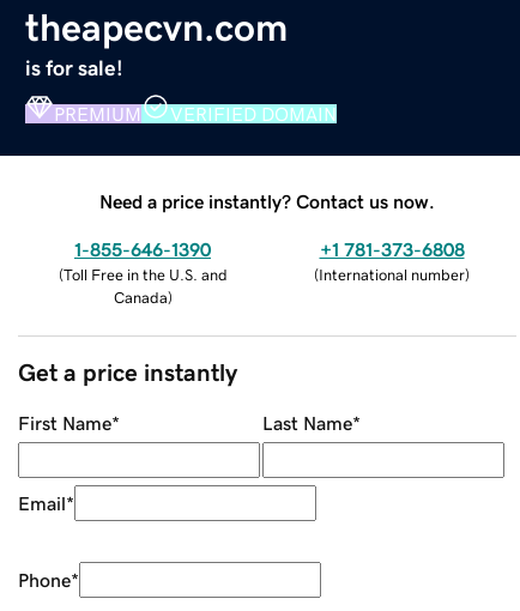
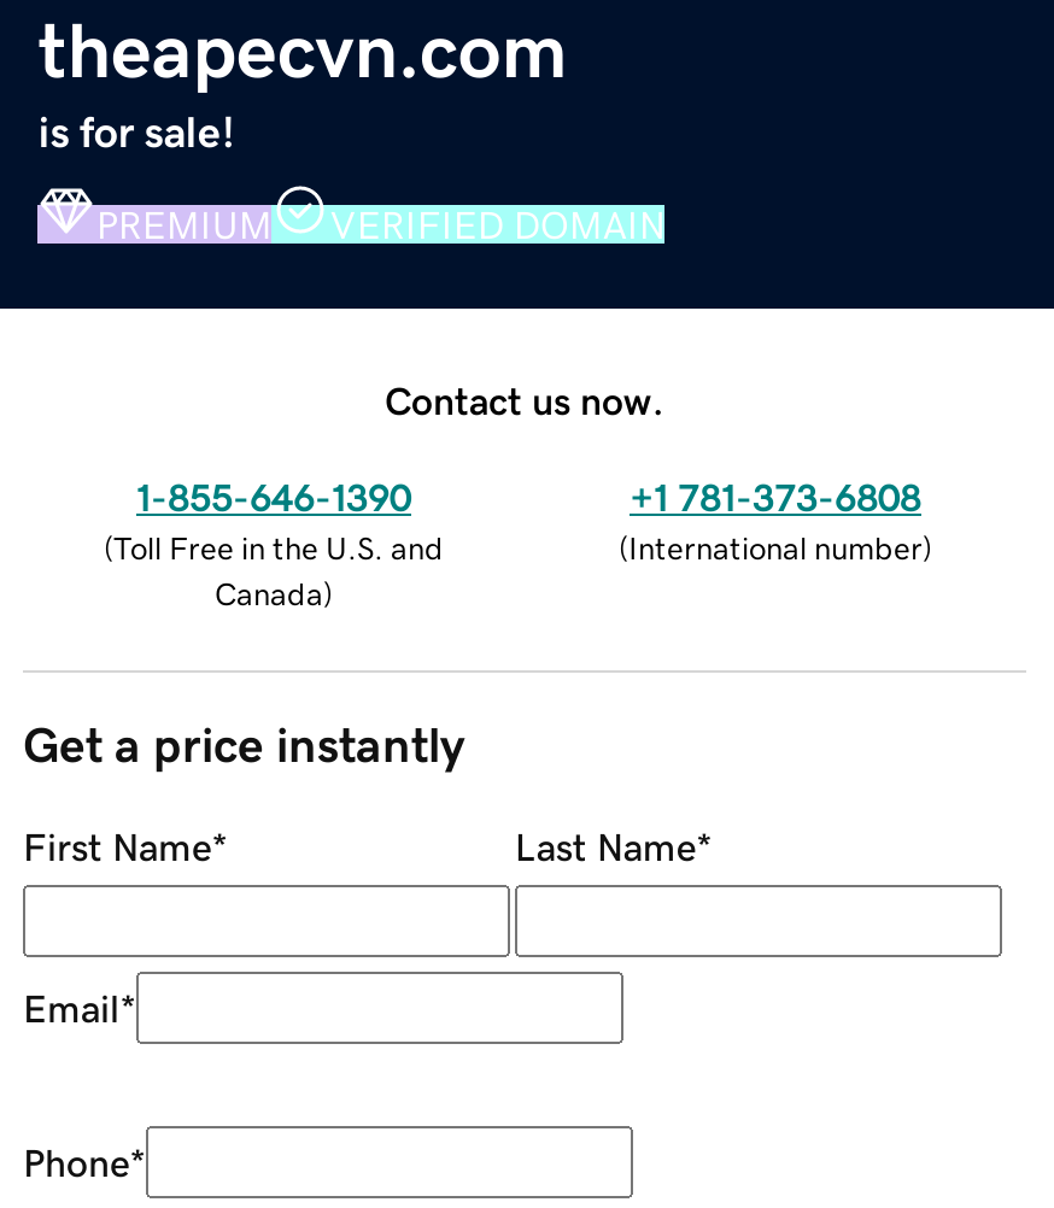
[99,191,435,210] Need a price instantly? Contact us now. -> [385,380,664,419] Contact us now.

